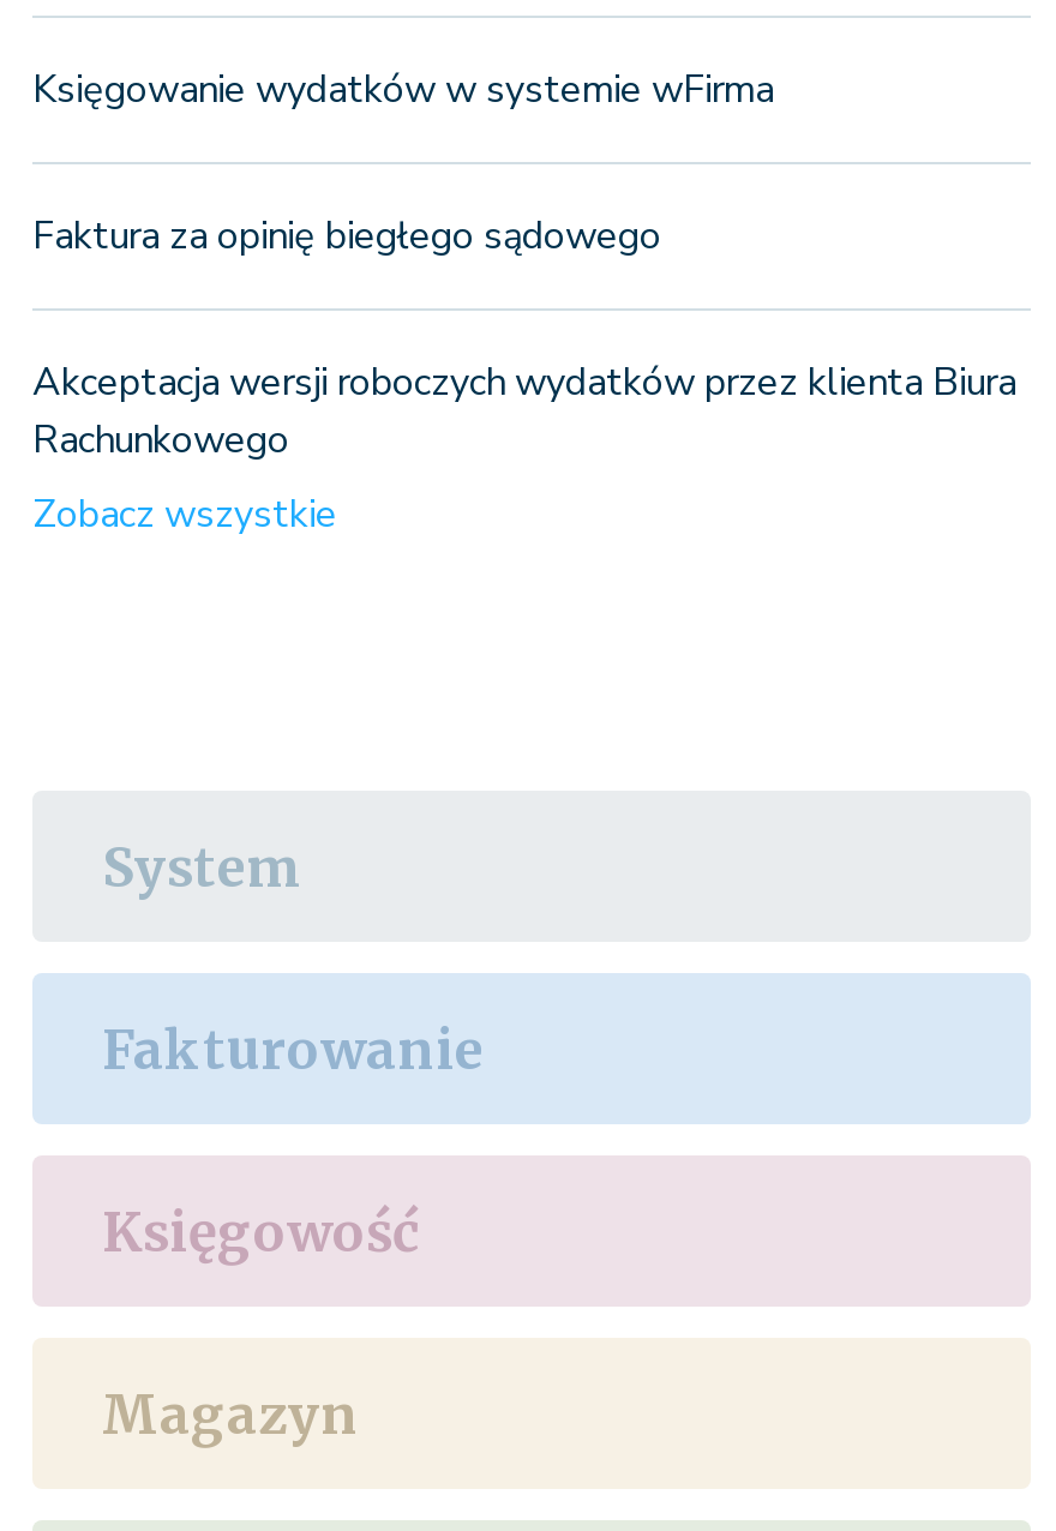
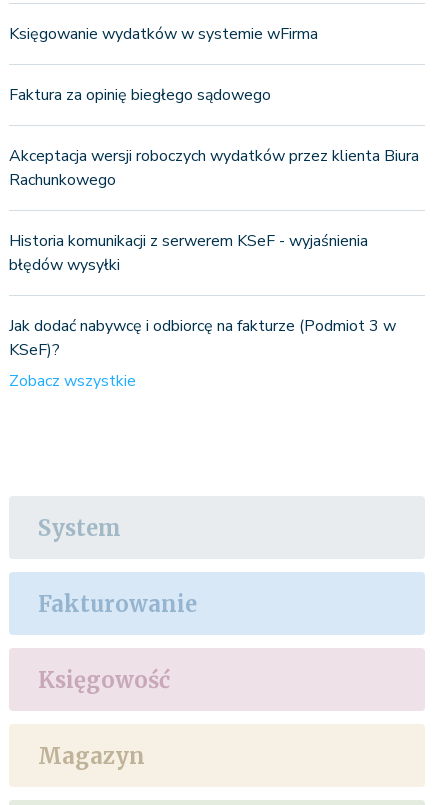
none -> [9,230,396,361] Historia komunikacji z serwerem KSeF - wyjaśnienia | błędów wysyłki | Jak dodać nabywcę i odbiorcę na fakturze (Podmiot 3 w | KSeF)?

